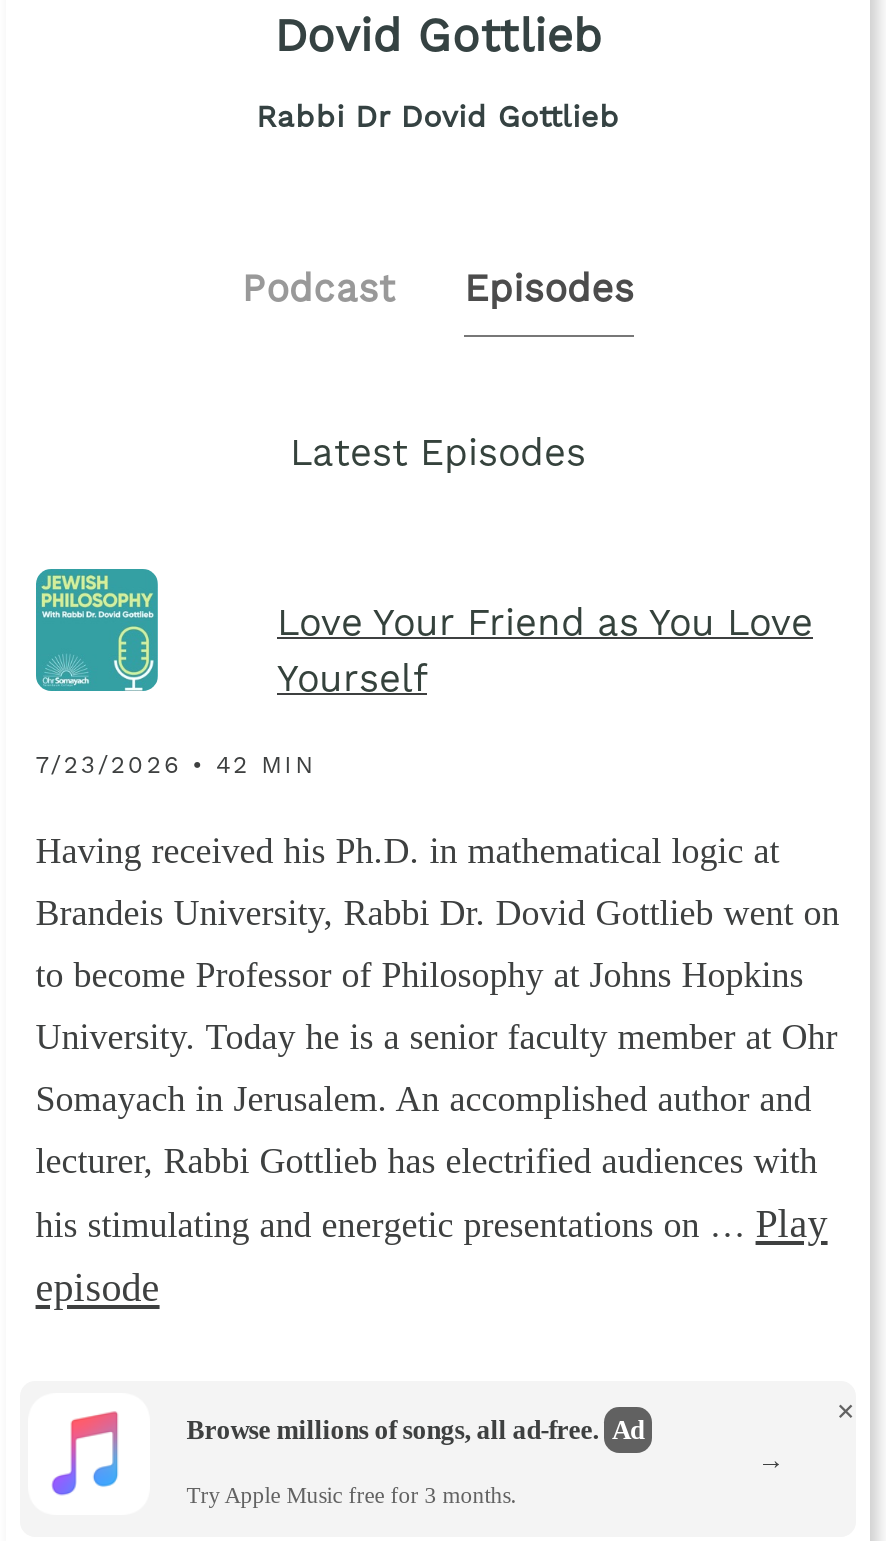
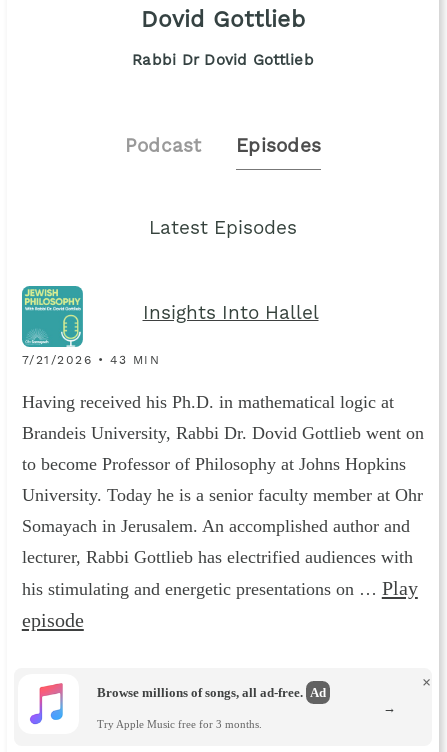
[36,608,813,780] Love Your Friend as You Love | Yourself | 7/23/2026 • 42 MIN -> [22,305,318,367] Insights Into Hallel | 7/21/2026 • 43 MIN

